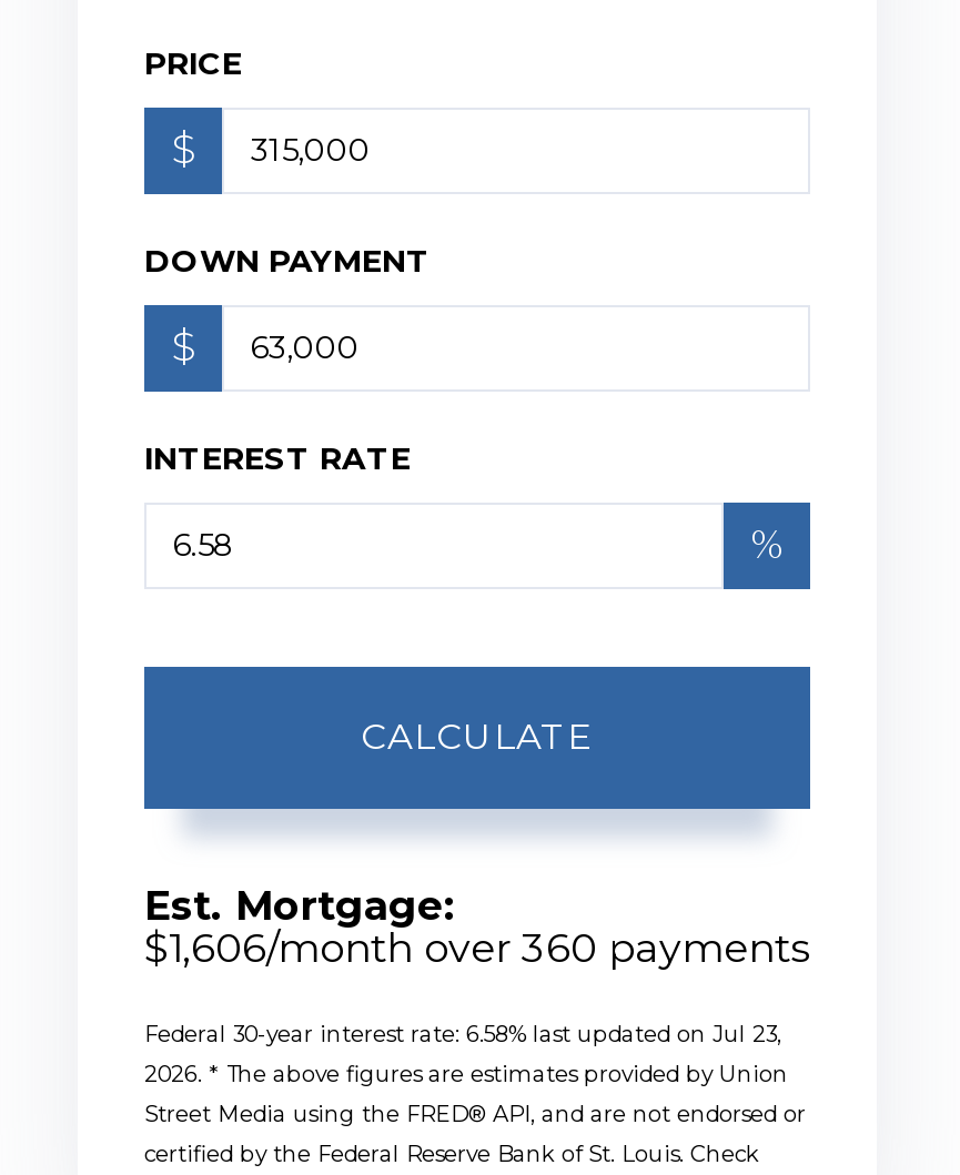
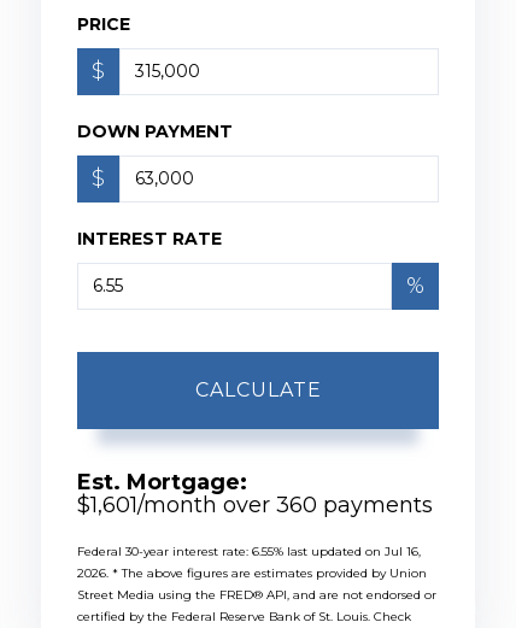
[144,924,810,973] $1,606/month over 360 payments -> [77,492,433,518] $1,601/month over 360 payments
[144,1019,781,1048] Federal 30-year interest rate: 6.58% last updated on Jul 23, -> [77,544,421,559] Federal 30-year interest rate: 6.55% last updated on Jul 16,

